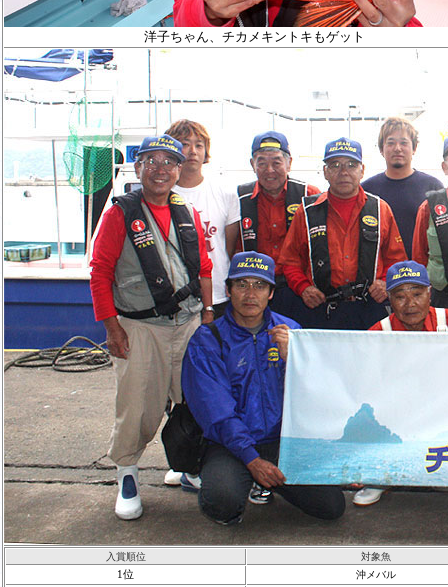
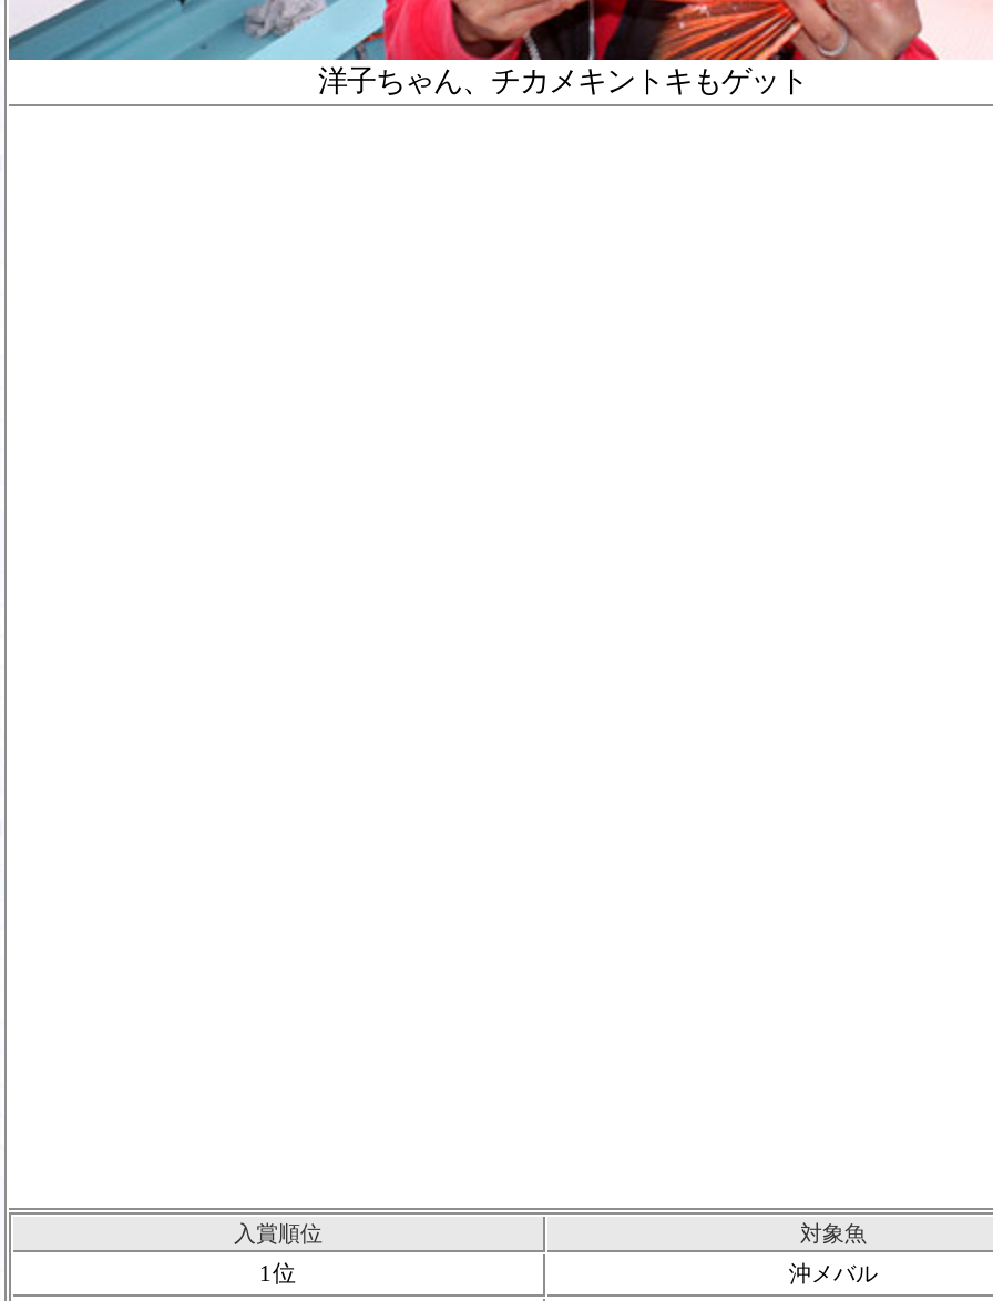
[3,48,445,546] [image] -> none

